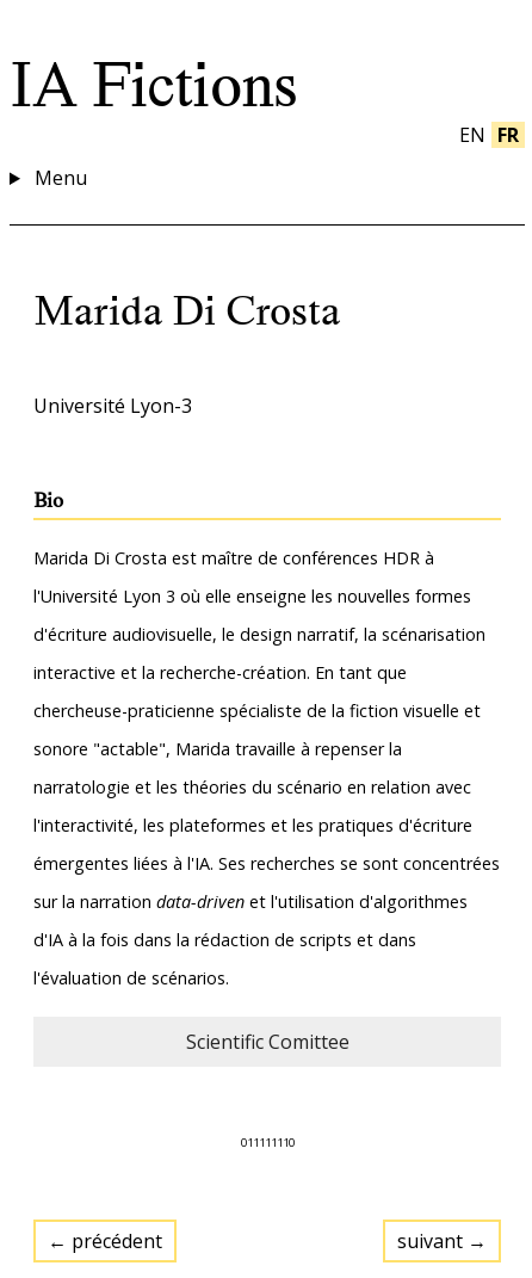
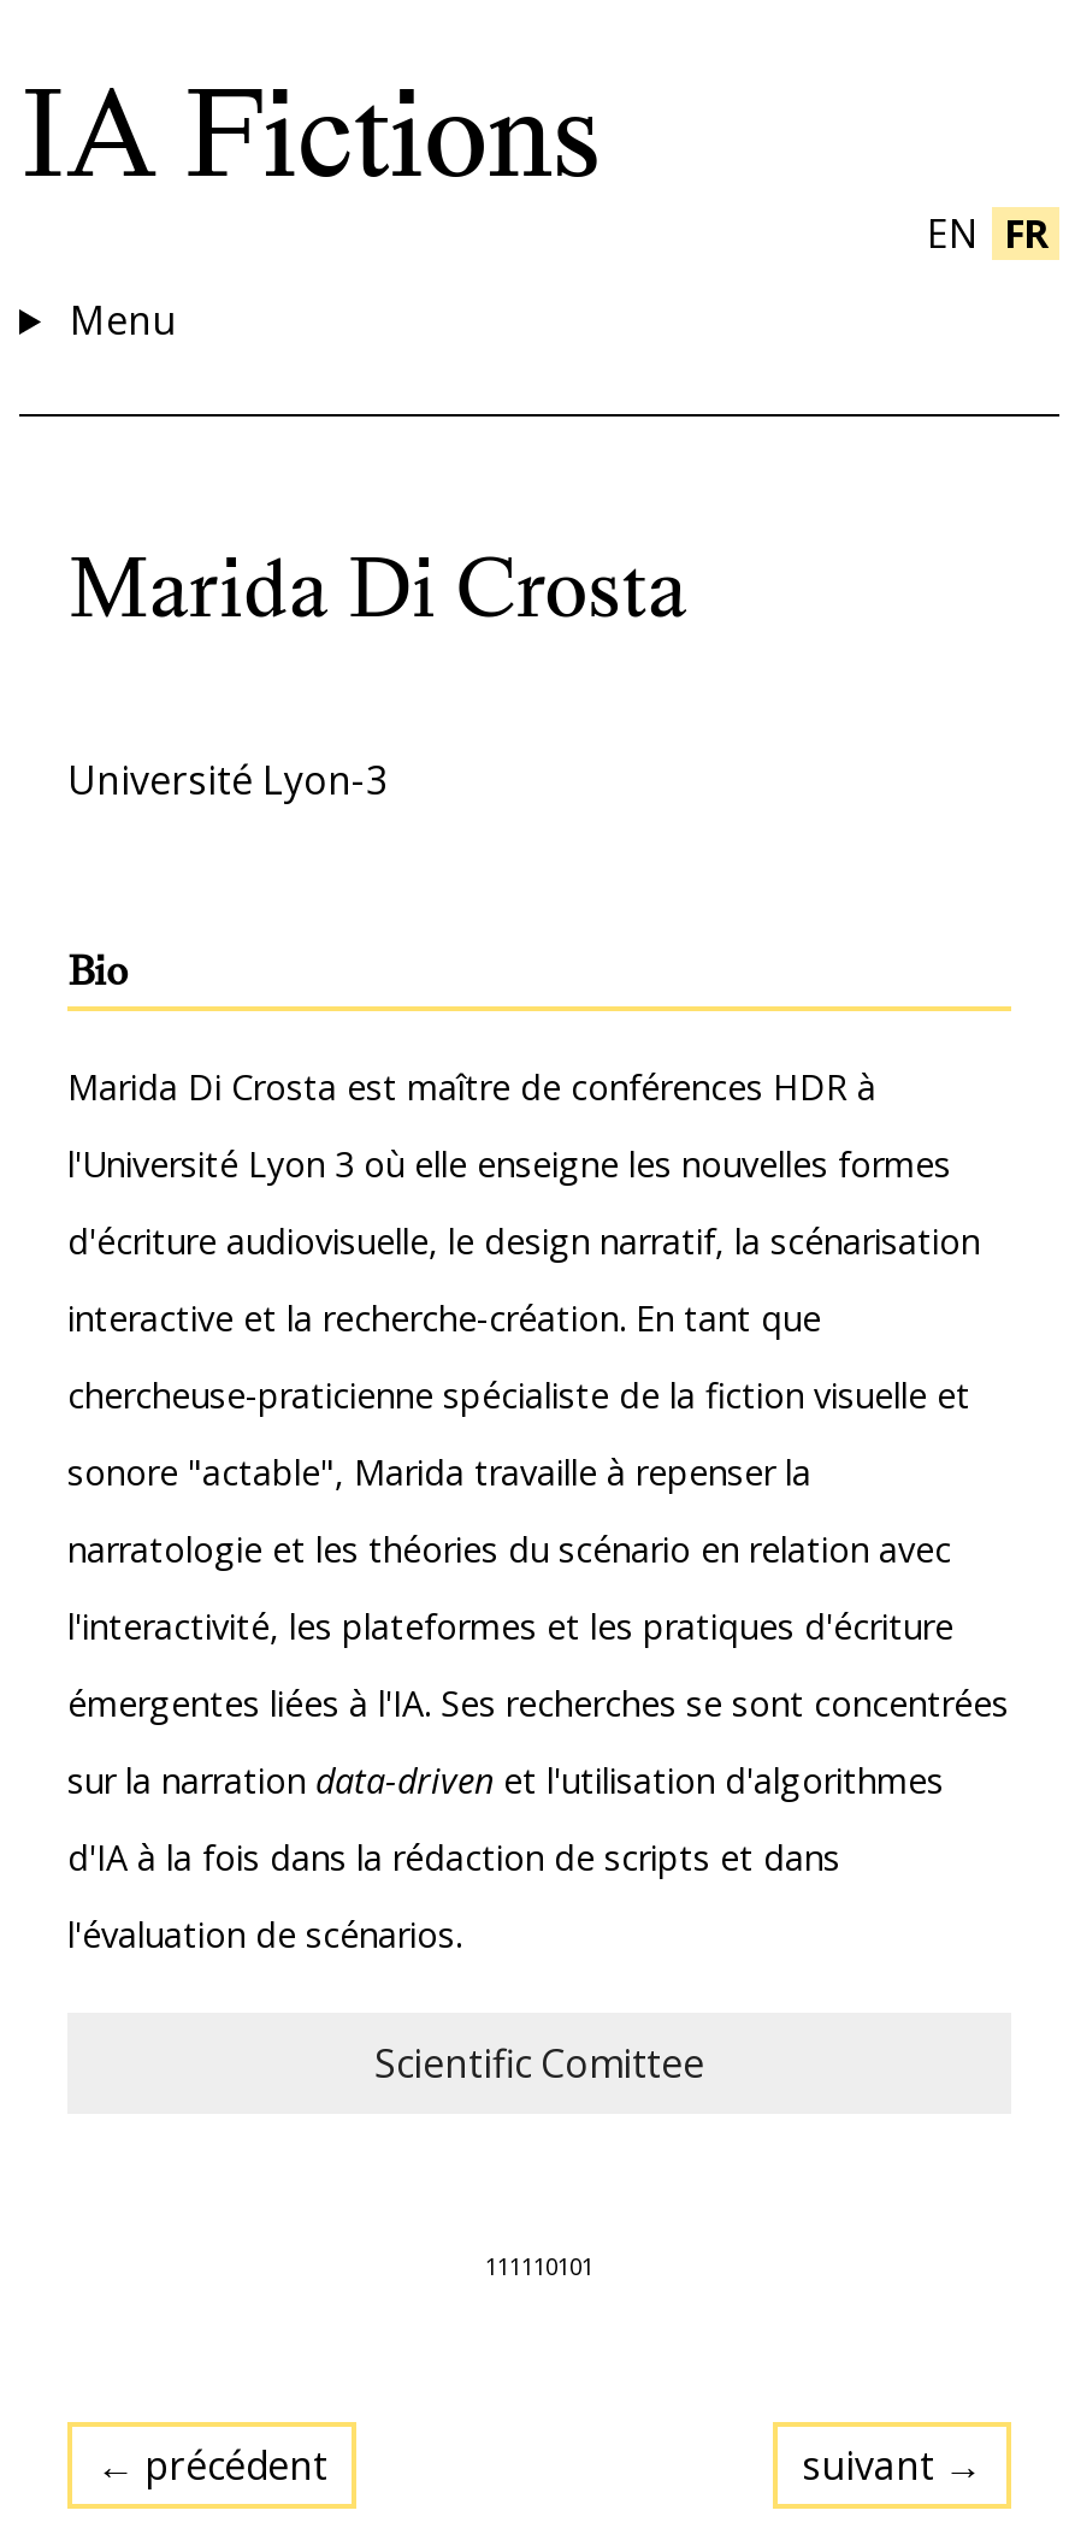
[240,1135,294,1150] 0 1 1 1 11110 -> [485,2251,593,2283] 1 1 1 1 10101

